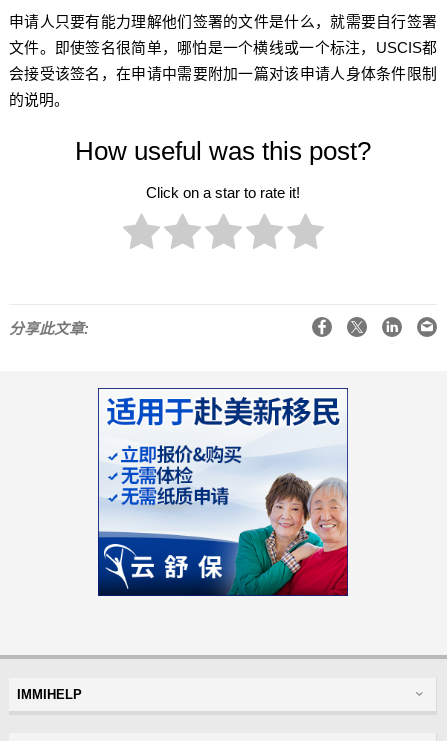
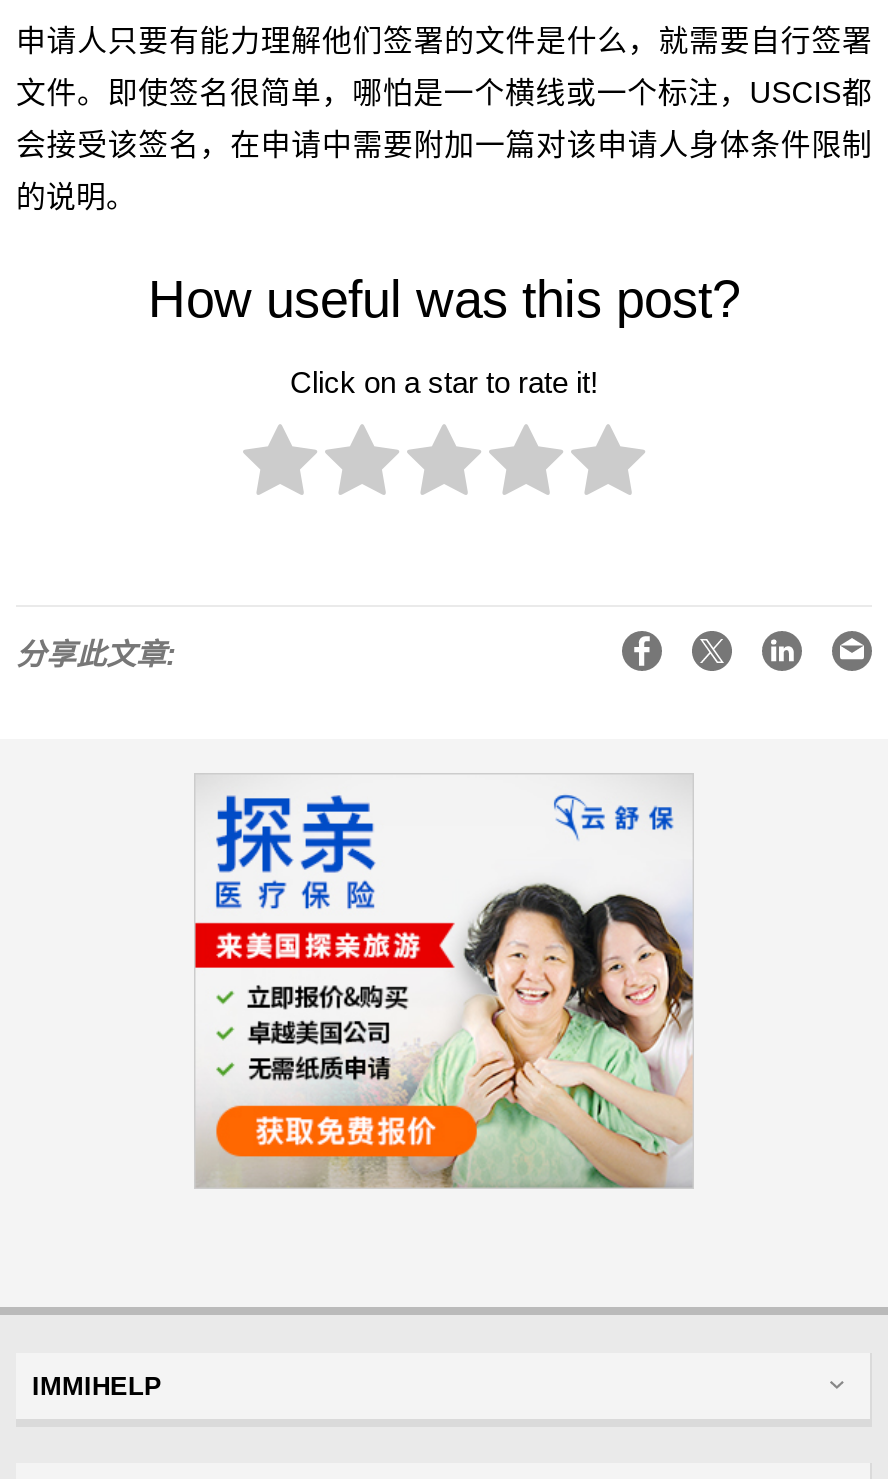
[97,387,349,597] [image] -> [192,773,694,1189] [image]

